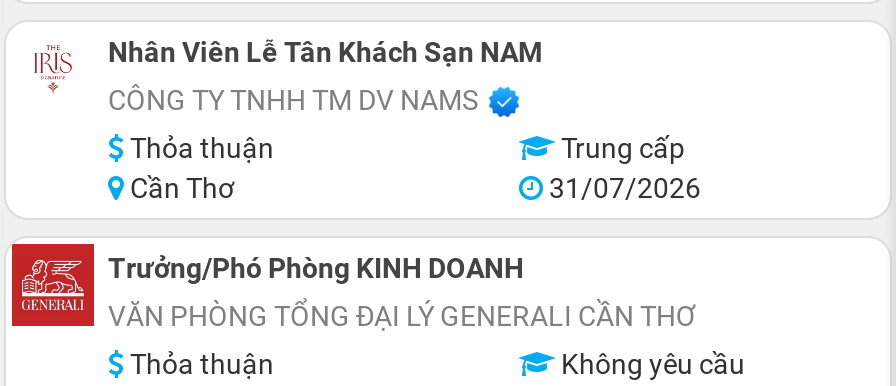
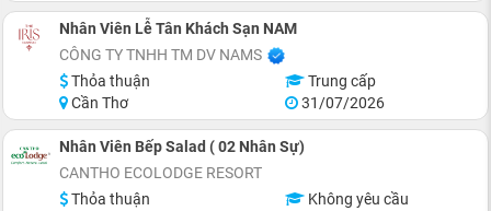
[10,242,524,328] [image] | Trưởng/Phó Phòng KINH DOANH -> [5,132,305,178] [image] | Nhân Viên Bếp Salad ( 02 Nhân Sự)
[108,300,696,332] VĂN PHÒNG TỔNG ĐẠI LÝ GENERALI CẦN THƠ -> [59,164,262,181] CANTHO ECOLODGE RESORT

